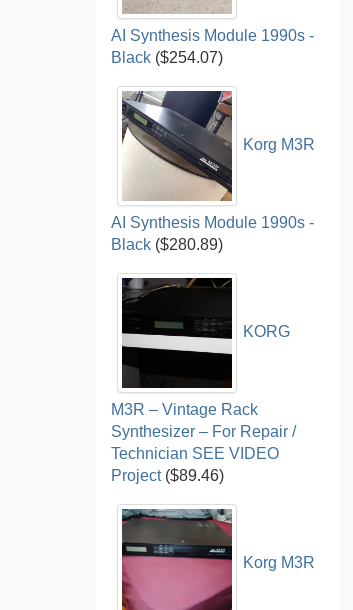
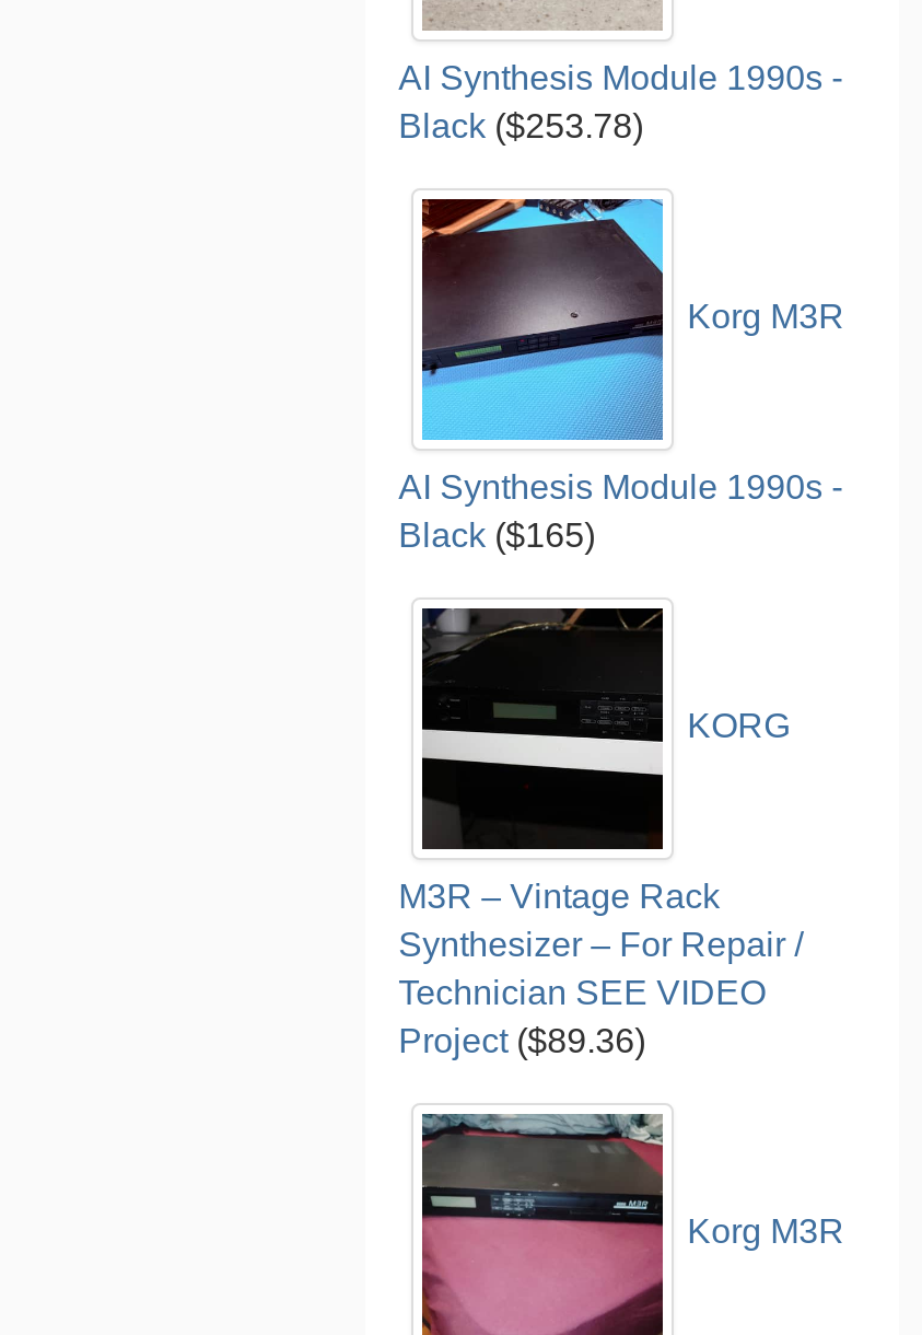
[111,49,223,66] Black ($254.07) -> [399,108,644,145] Black ($253.78)
[111,90,233,253] [image] | Black ($280.89) -> [399,197,665,554] [image] | Black ($165)
[111,467,224,484] Project ($89.46) -> [399,1022,646,1060] Project ($89.36)

